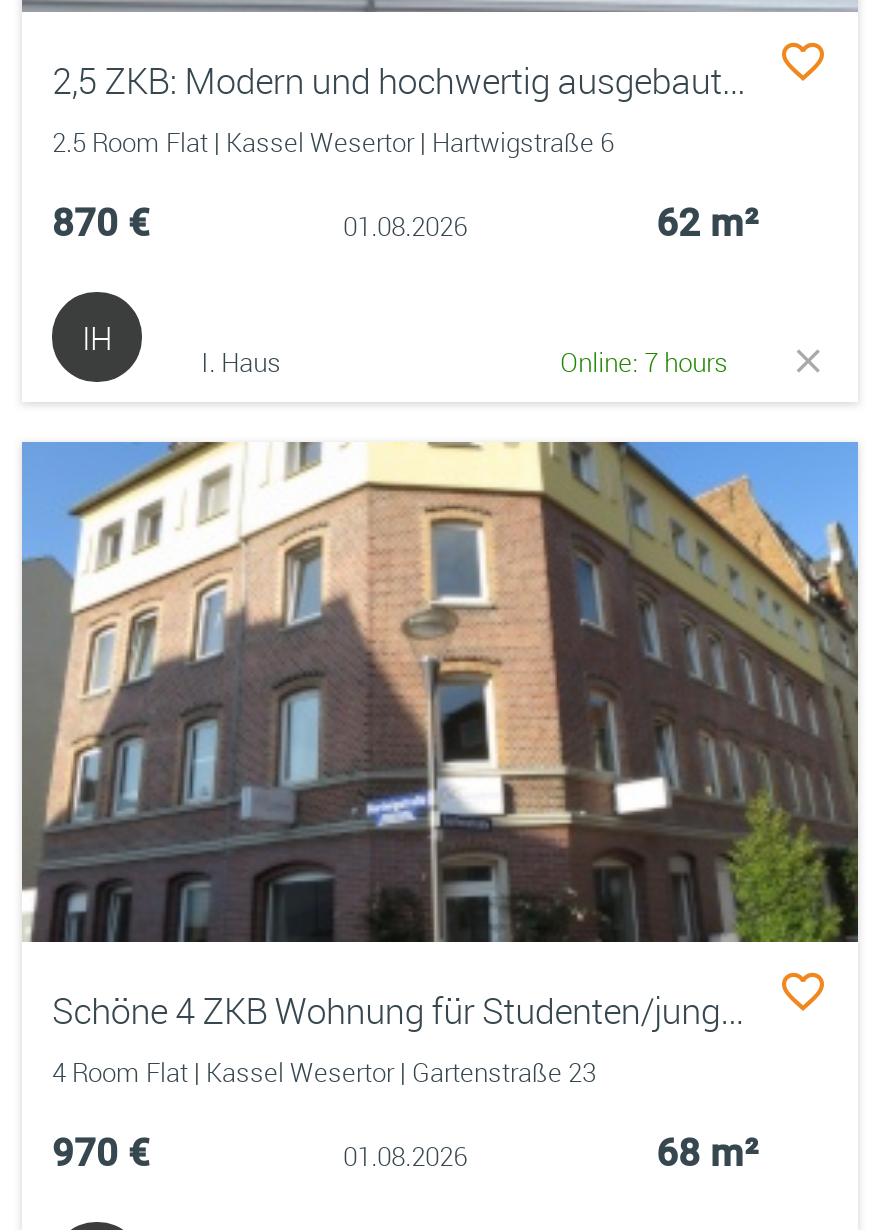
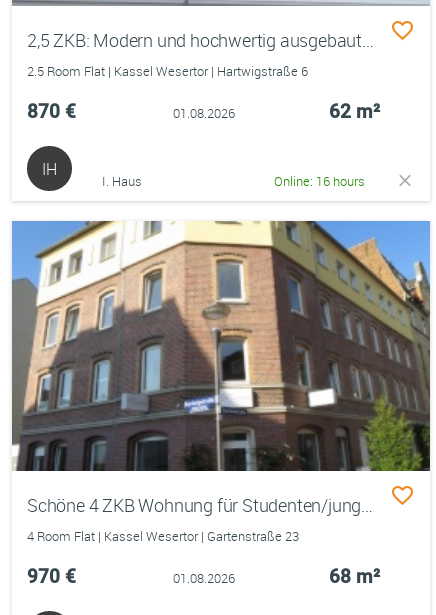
[560,345,728,381] Online: 7 hours -> [274,172,365,190] Online: 16 hours

